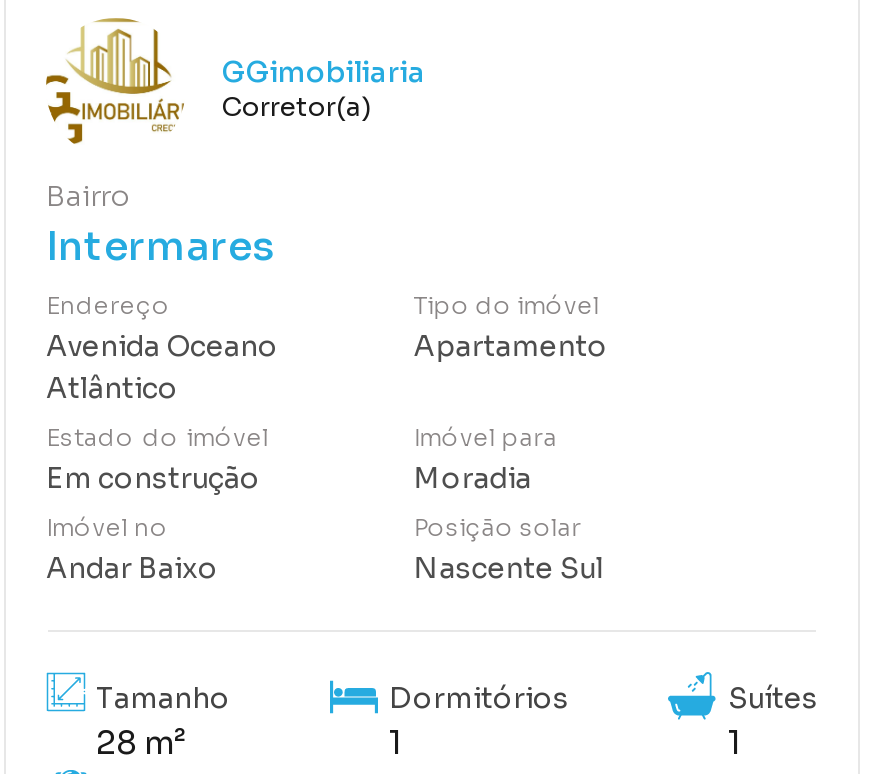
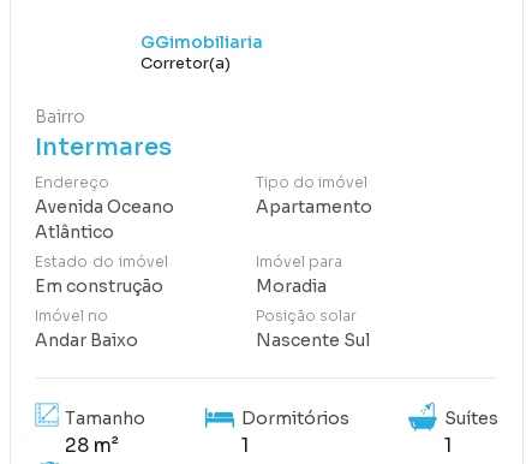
[44,16,186,146] [image] -> none

